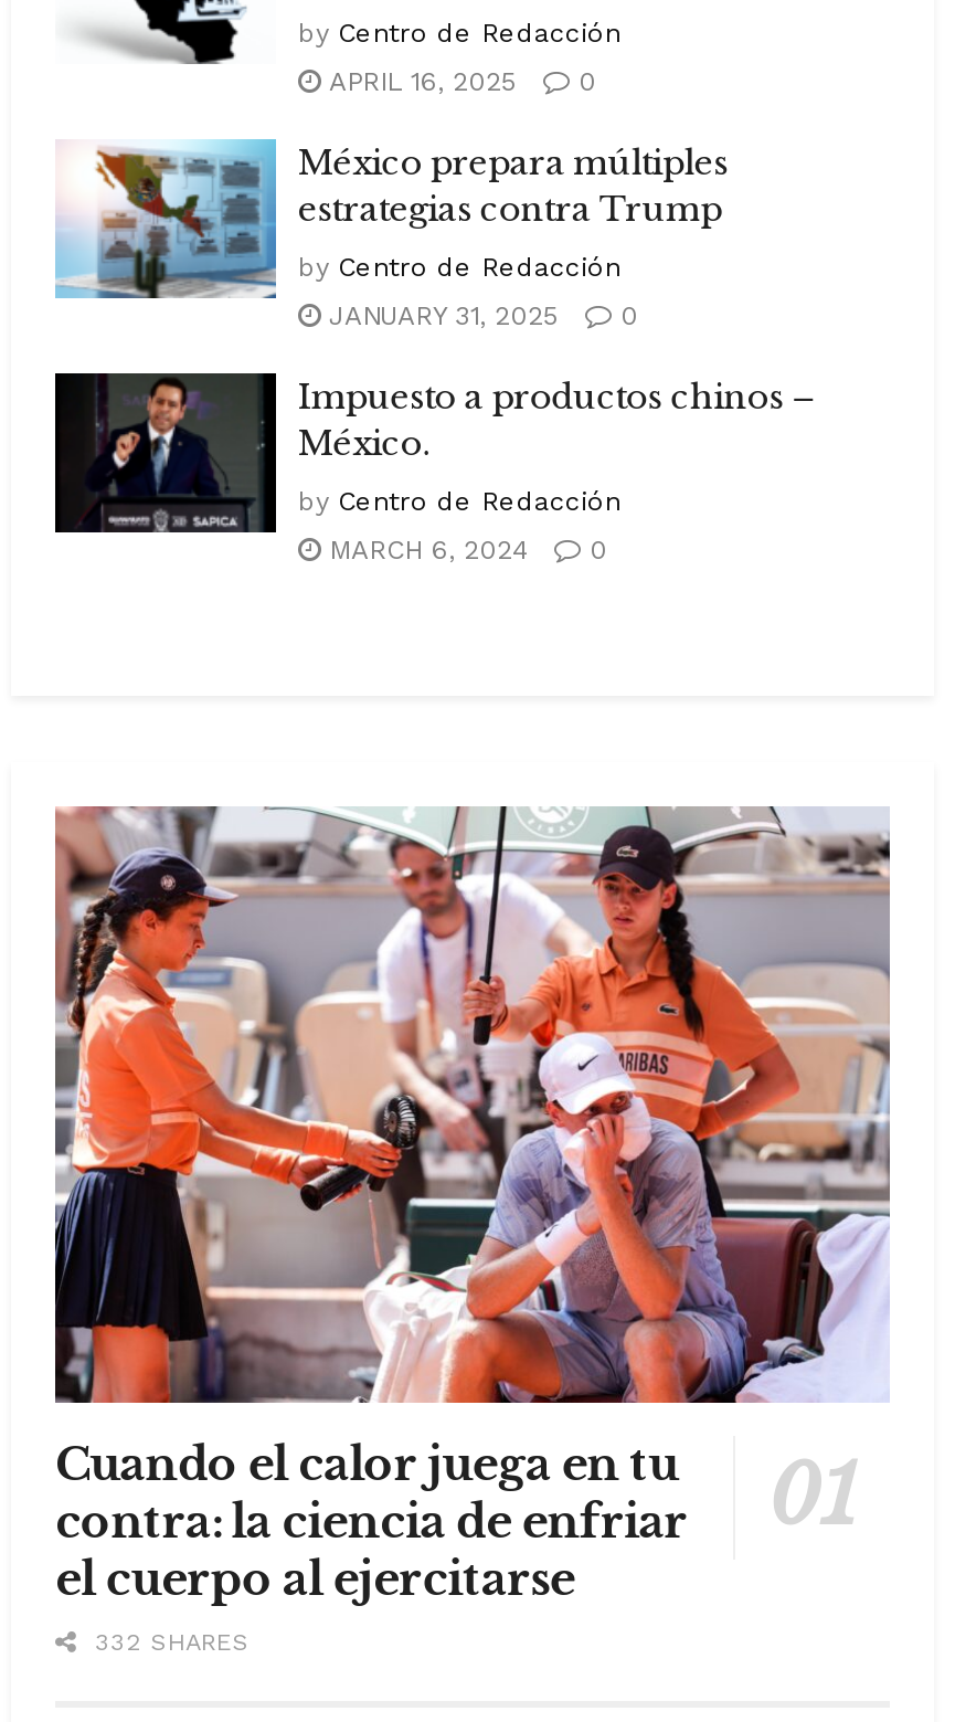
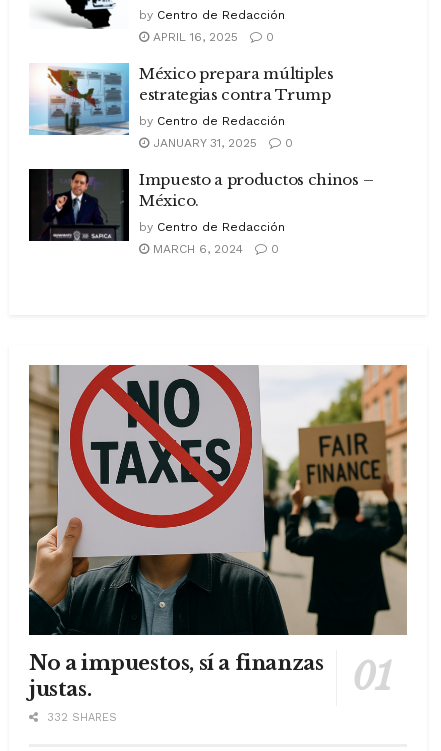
[55,804,892,1607] [image] | Cuando el calor juega en tu | contra: la ciencia de enfriar | el cuerpo al ejercitarse -> [29,364,408,701] [image] | No a impuestos, sí a finanzas | justas.

